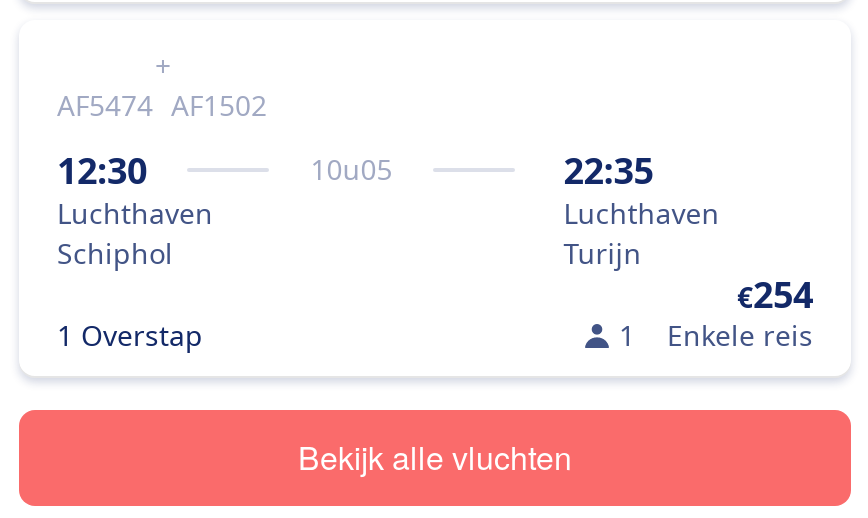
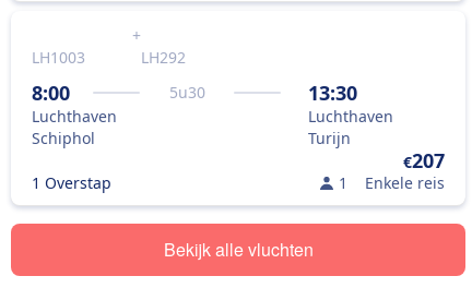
[57,86,153,124] AF5474 -> [32,47,85,68] LH1003
[171,86,267,124] AF1502 -> [141,47,186,68] LH292
[57,146,392,194] 12:30 | 10u05 -> [32,80,205,106] 8:00 | 5u30
[564,146,654,194] 22:35 -> [308,80,358,106] 13:30
[737,270,813,318] €254 -> [403,147,445,173] €207

